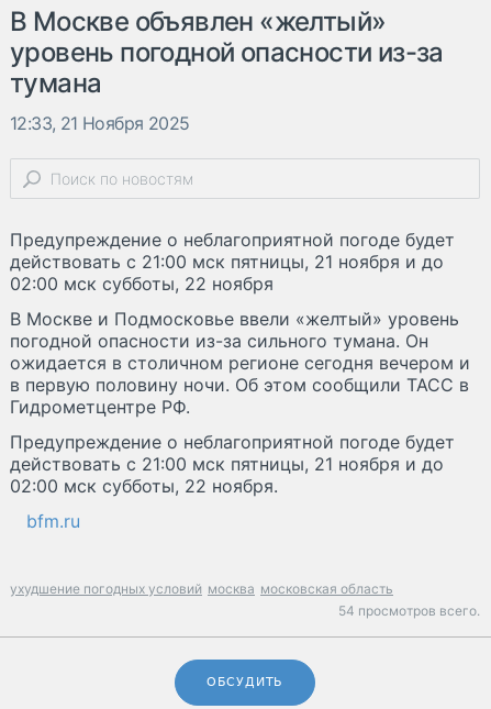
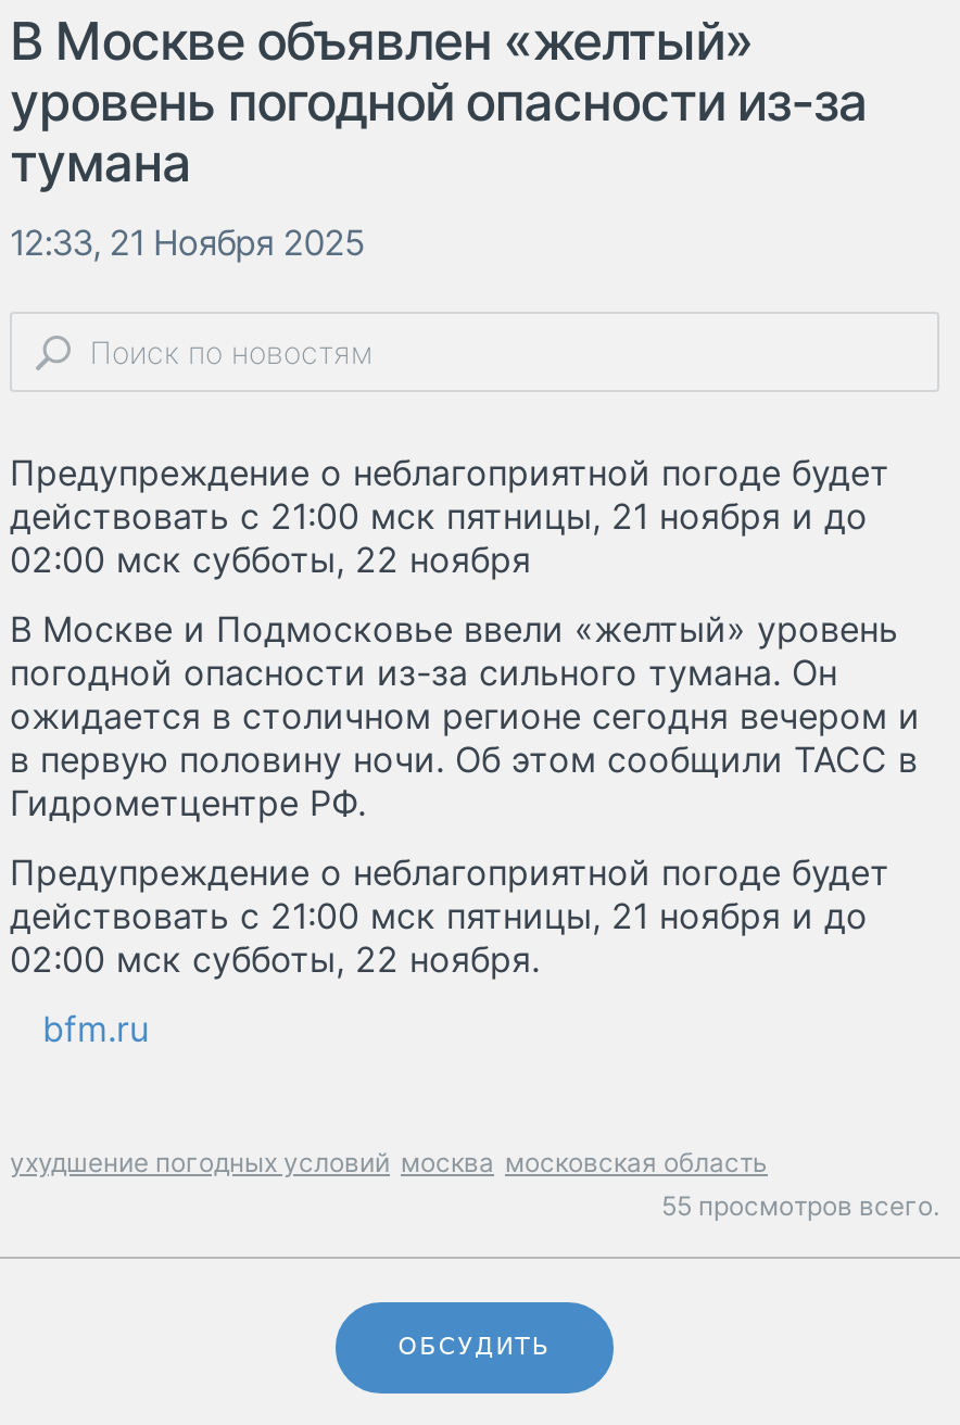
[338,602,480,619] 54 просмотров всего. -> [661,1190,939,1222] 55 просмотров всего.

